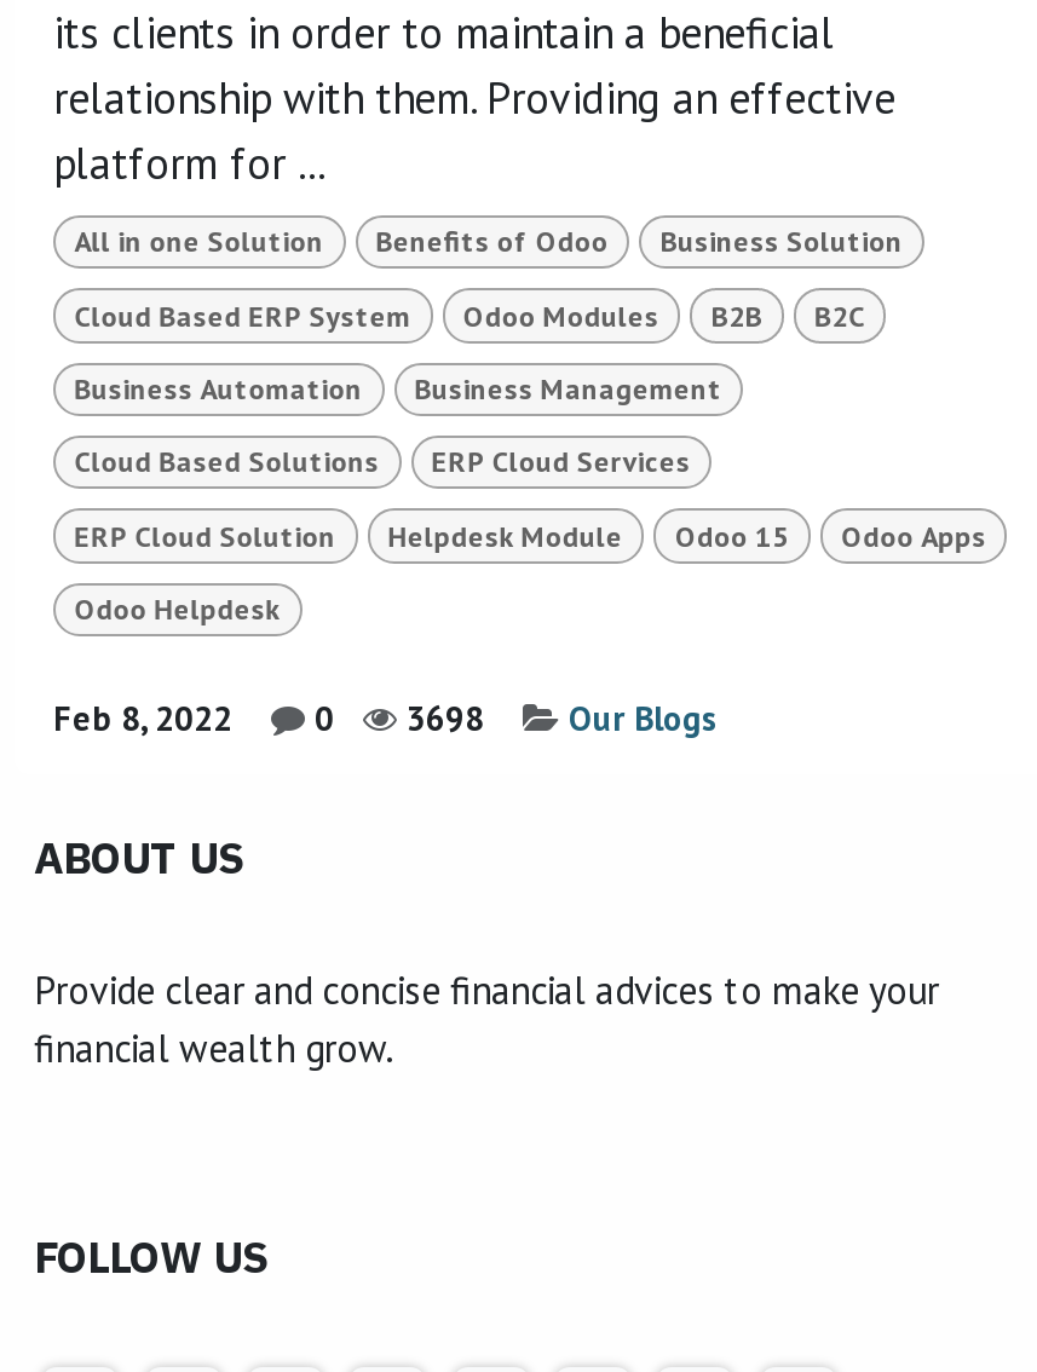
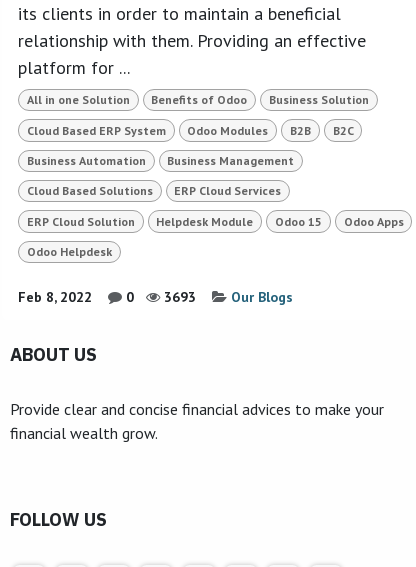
[53,697,719,741] Feb 8, 2022 0 3698 Our Blogs -> [18,288,293,306] Feb 8, 2022 0 3693 Our Blogs

